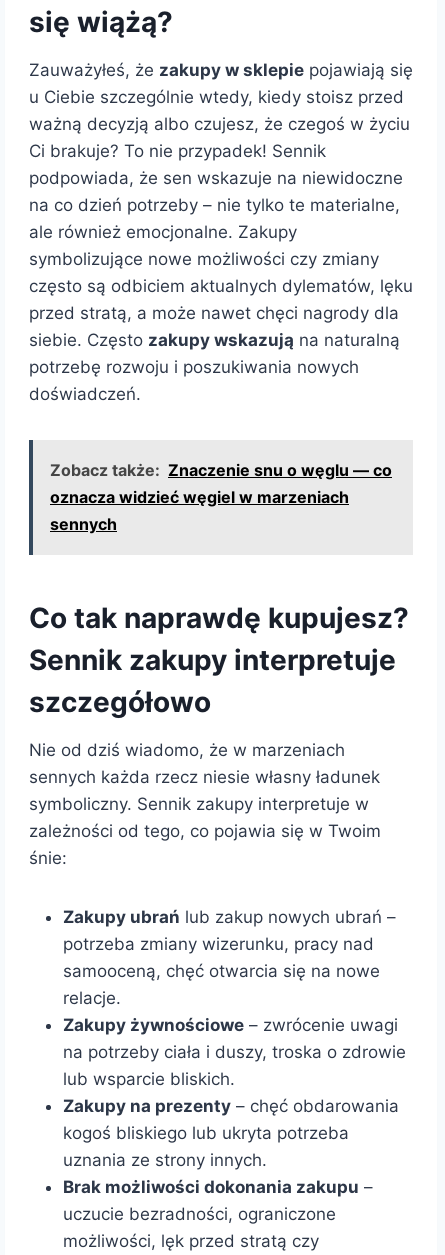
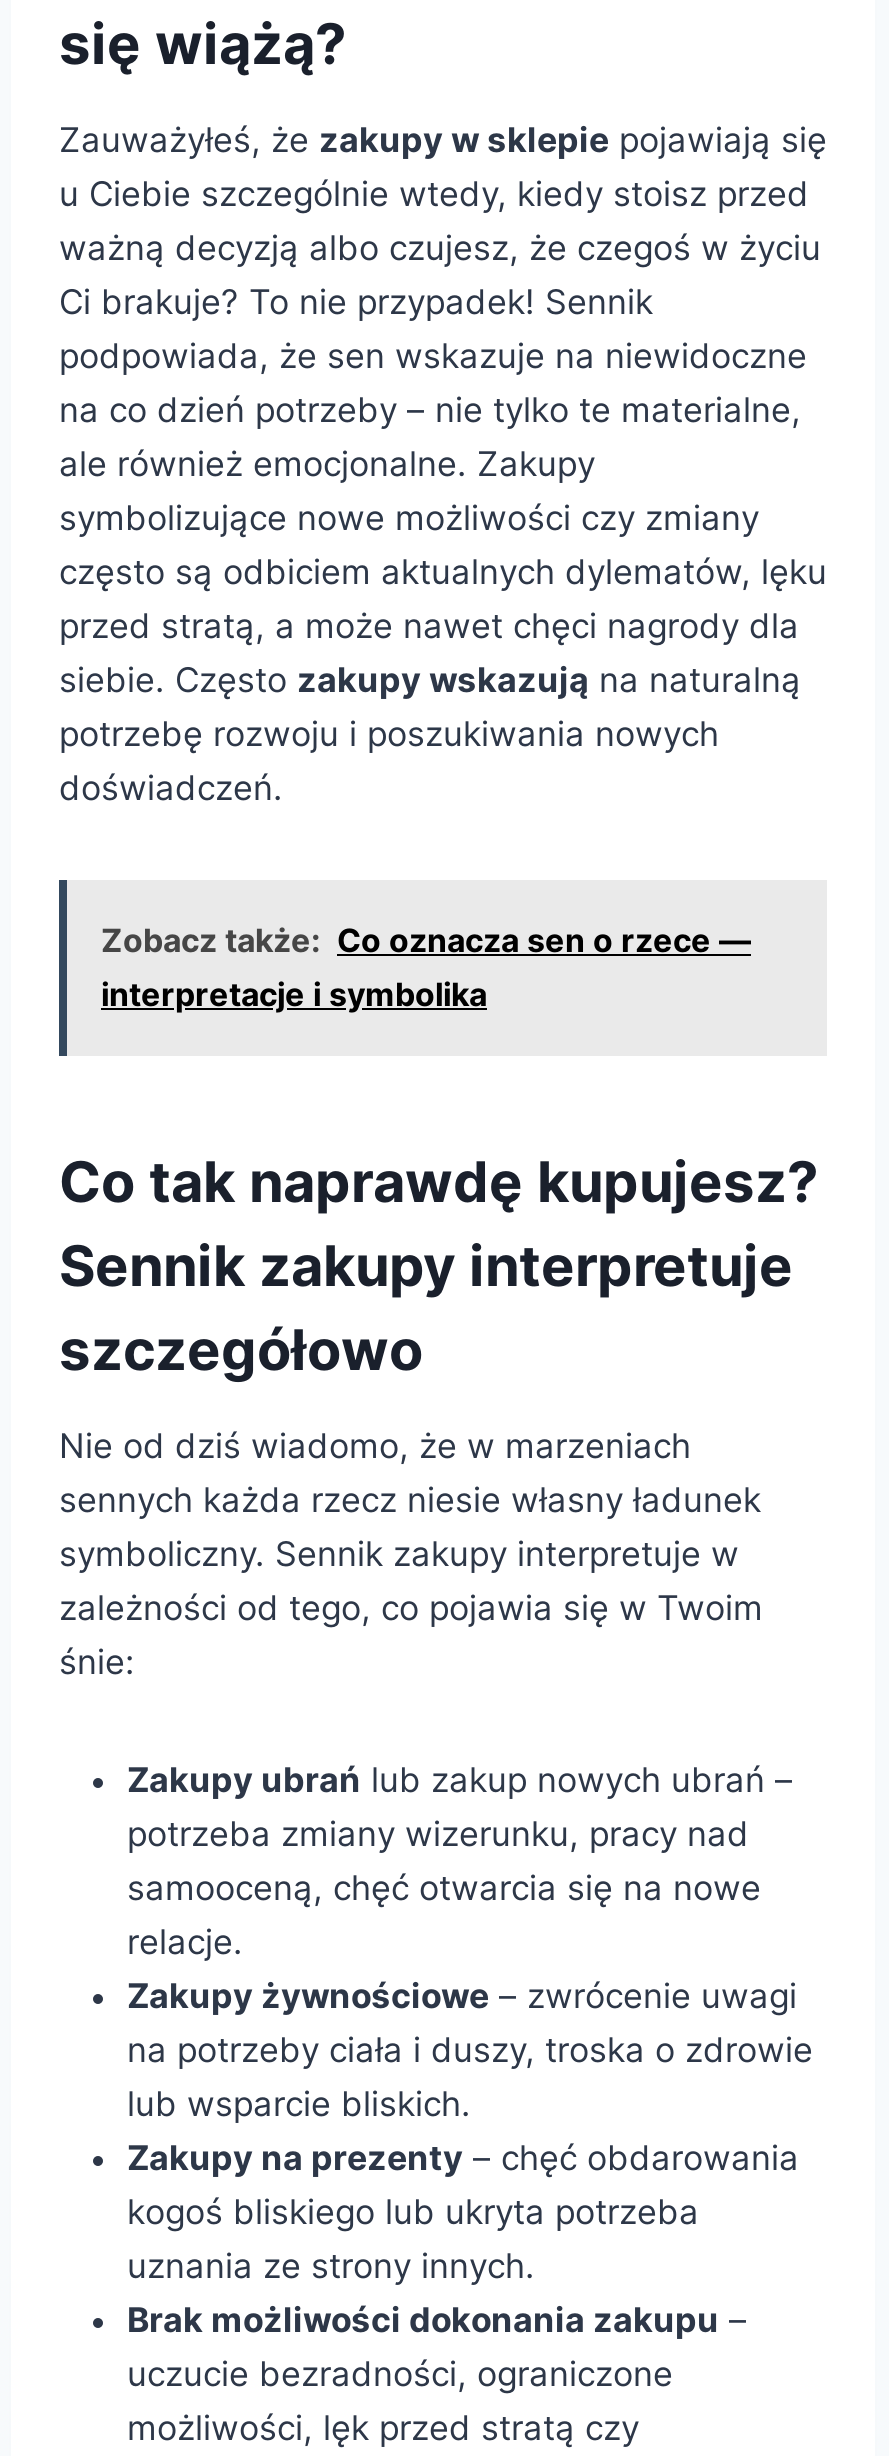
[50,459,392,533] Zobacz także: Znaczenie snu o węglu — co | oznacza widzieć węgiel w marzeniach | sennych -> [101,919,751,1013] Zobacz także: Co oznacza sen o rzece — | interpretacje i symbolika

